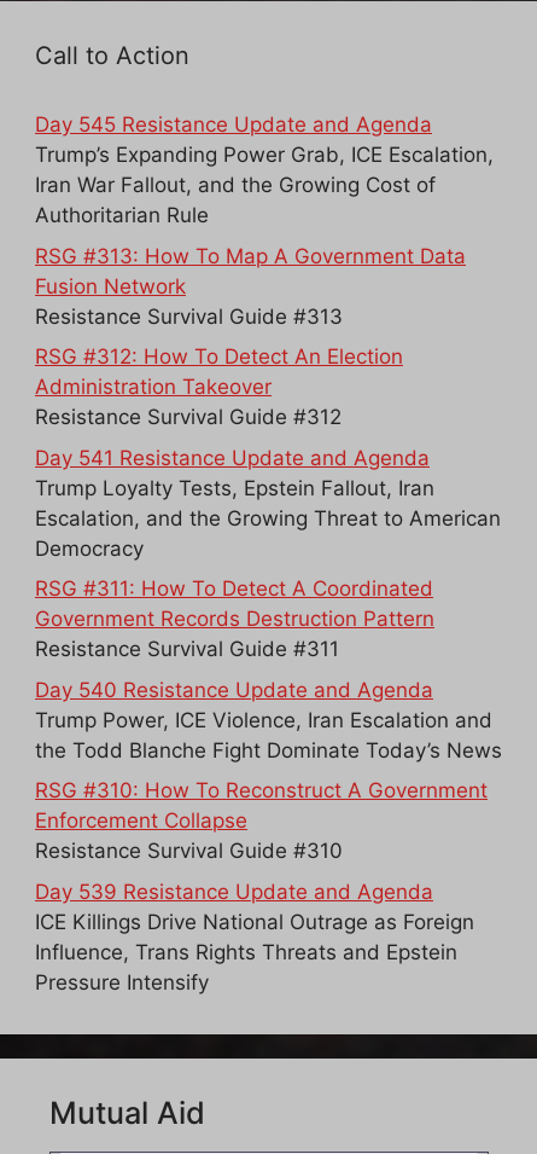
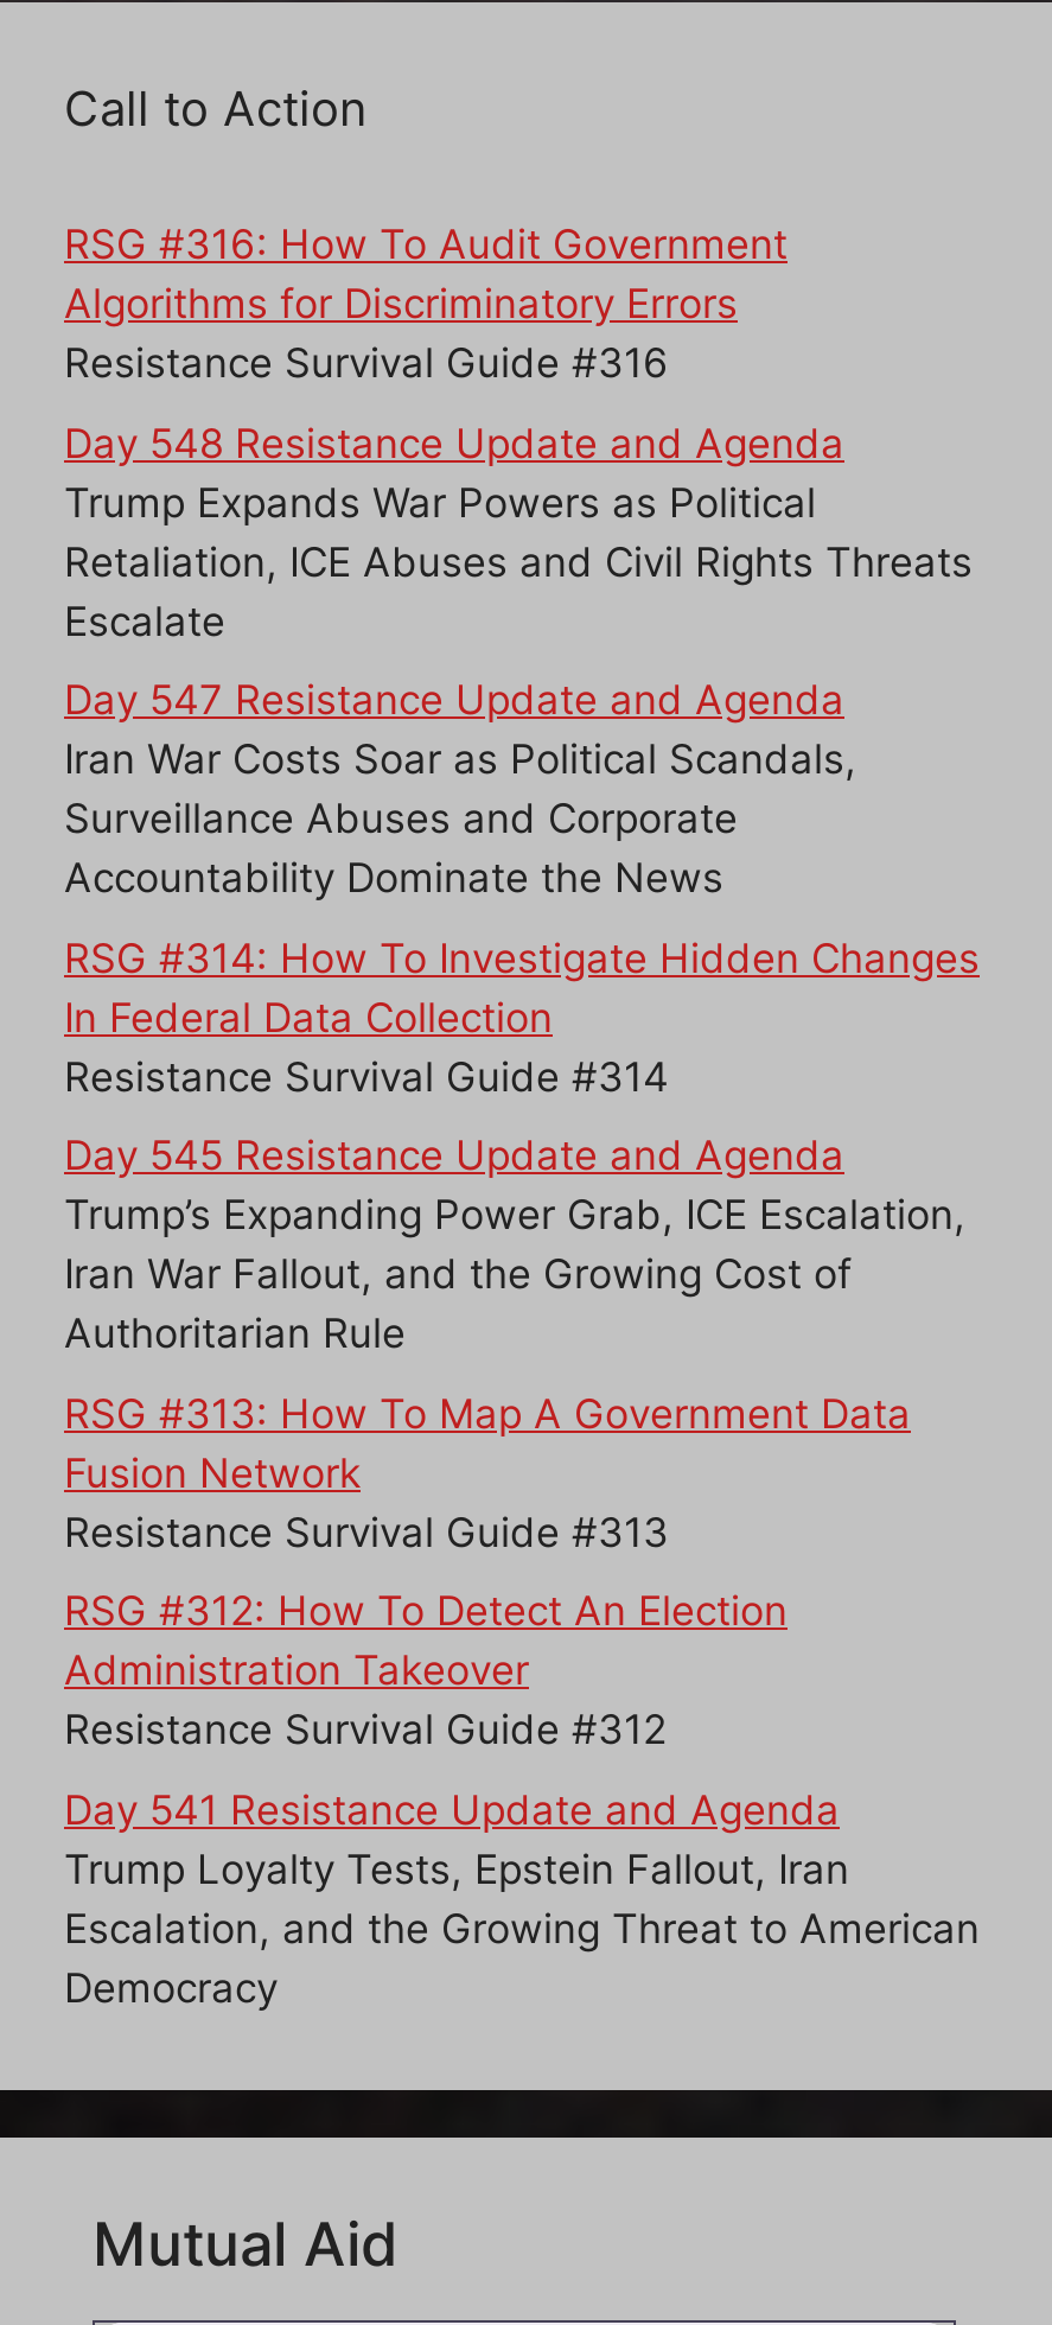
none -> [64,221,980,1100] RSG #316: How To Audit Government | Algorithms for Discriminatory Errors | Resistance Survival Guide #316 | Day 548 Resistance Update and Agenda | Trump Expands War Powers as Political | Retaliation, ICE Abuses and Civil Rights Threats | Escalate | Day 547 Resistance Update and Agenda | Iran War Costs Soar as Political Scandals, | Surveillance Abuses and Corporate | Accountability Dominate the News | RSG #314: How To Investigate Hidden Changes | In Federal Data Collection | Resistance Survival Guide #314
moved [35,113,501,560] -> [64,1132,980,2011]: Day 545 Resistance Update and Agenda | Trump’s Expanding Power Grab, ICE Escalation, | Iran War Fallout, and the Growing Cost of | ... | Escalation, and the Growing Threat to American | Democracy
[35,577,502,994] RSG #311: How To Detect A Coordinated | Government Records Destruction Pattern | Resistance Survival Guide #311 | Day 540 Resistance Update and Agenda | Trump Power, ICE Violence, Iran Escalation and | the Todd Blanche Fight Dominate Today’s News | RSG #310: How To Reconstruct A Government | Enforcement Collapse | Resistance Survival Guide #310 | Day 539 Resistance Update and Agenda | ICE Killings Drive National Outrage as Foreign | Influence, Trans Rights Threats and Epstein | Pressure Intensify -> none

